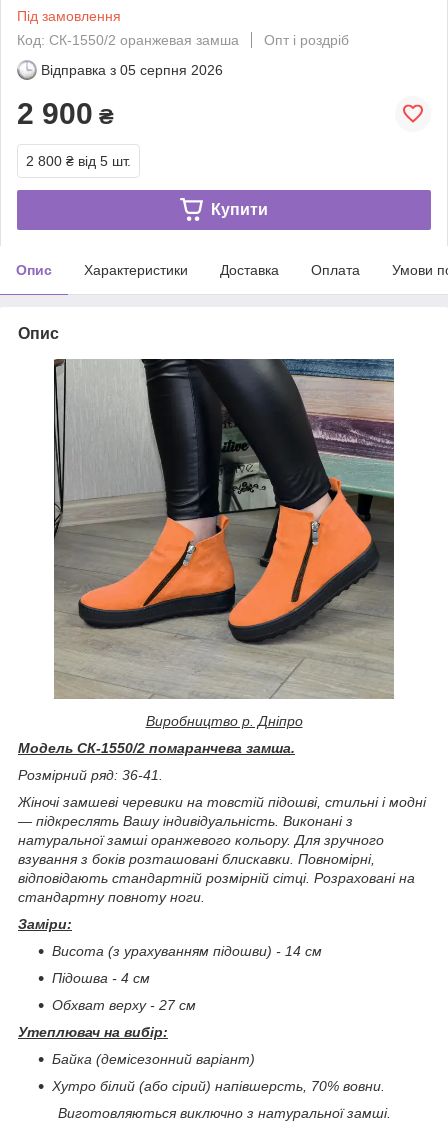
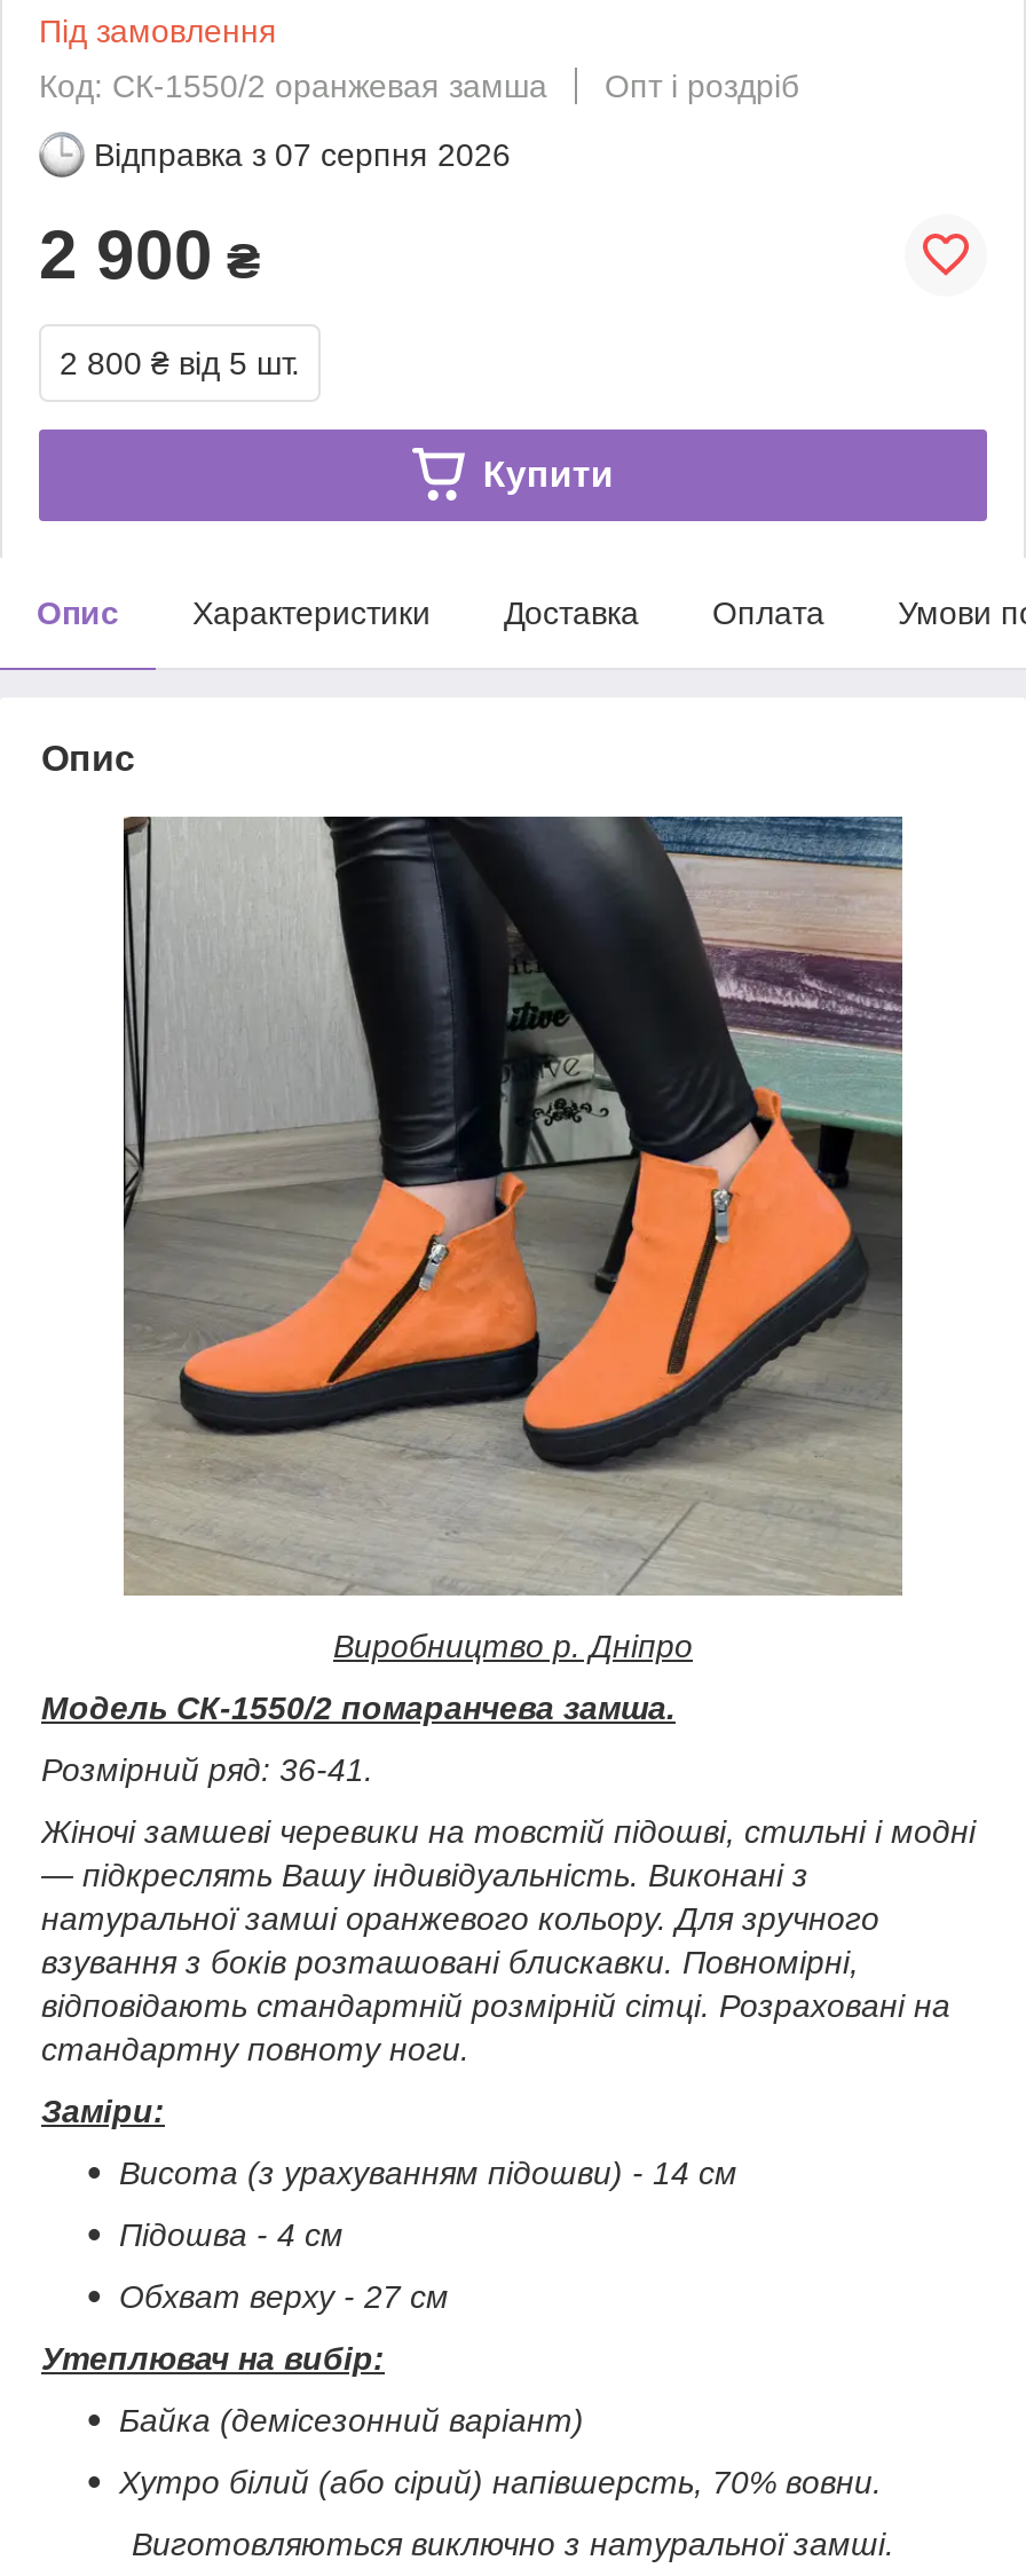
[41,62,223,78] Відправка з 05 серпня 2026 -> [94,136,511,172] Відправка з 07 серпня 2026

